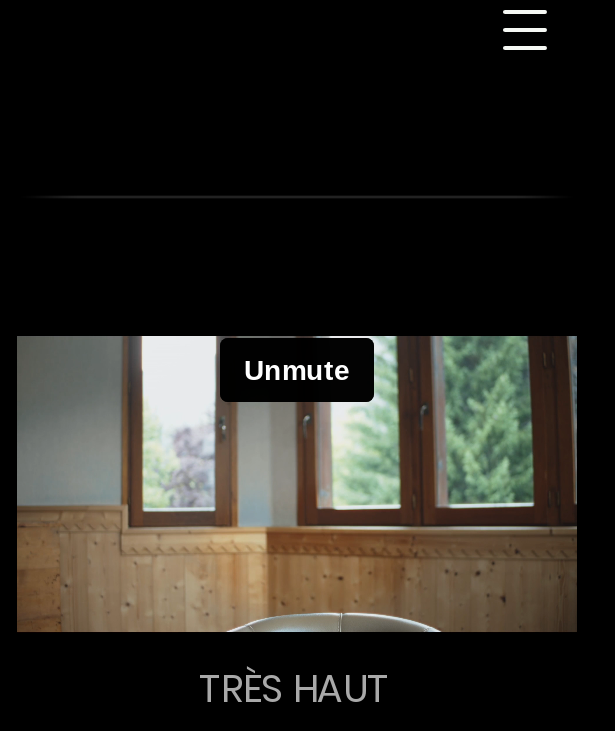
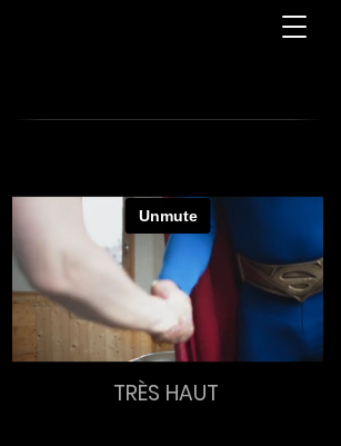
[17,334,579,634] [image] -> [12,197,324,363] [image]

